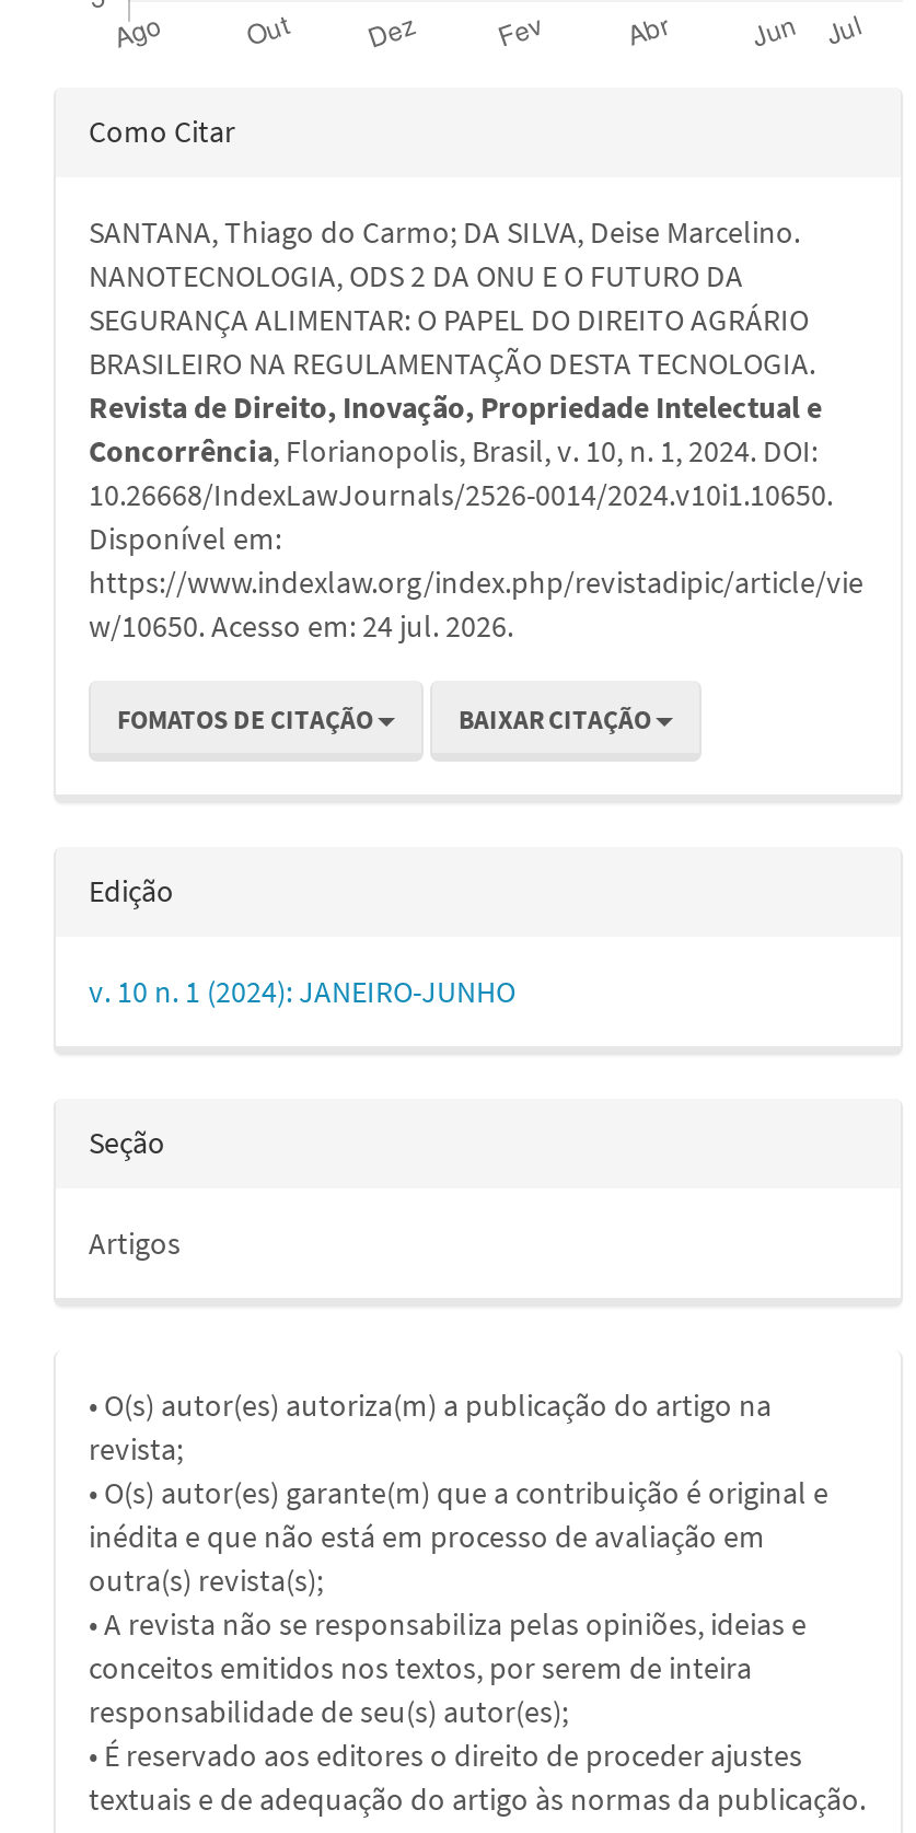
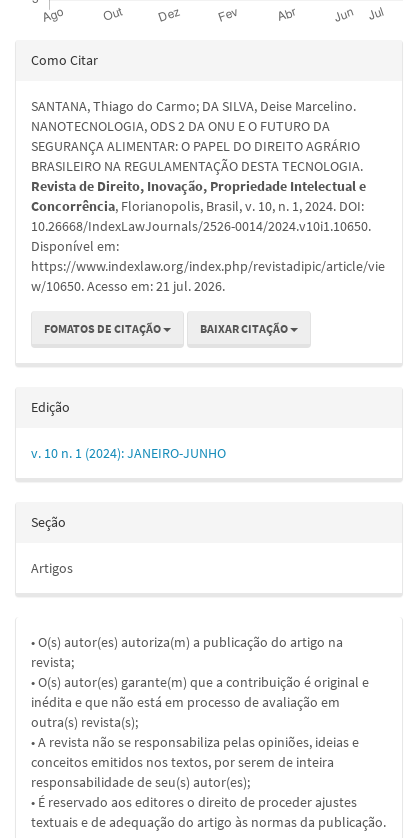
[89,605,513,645] w/10650. Acesso em: 24 jul. 2026. -> [31,276,225,294] w/10650. Acesso em: 21 jul. 2026.

